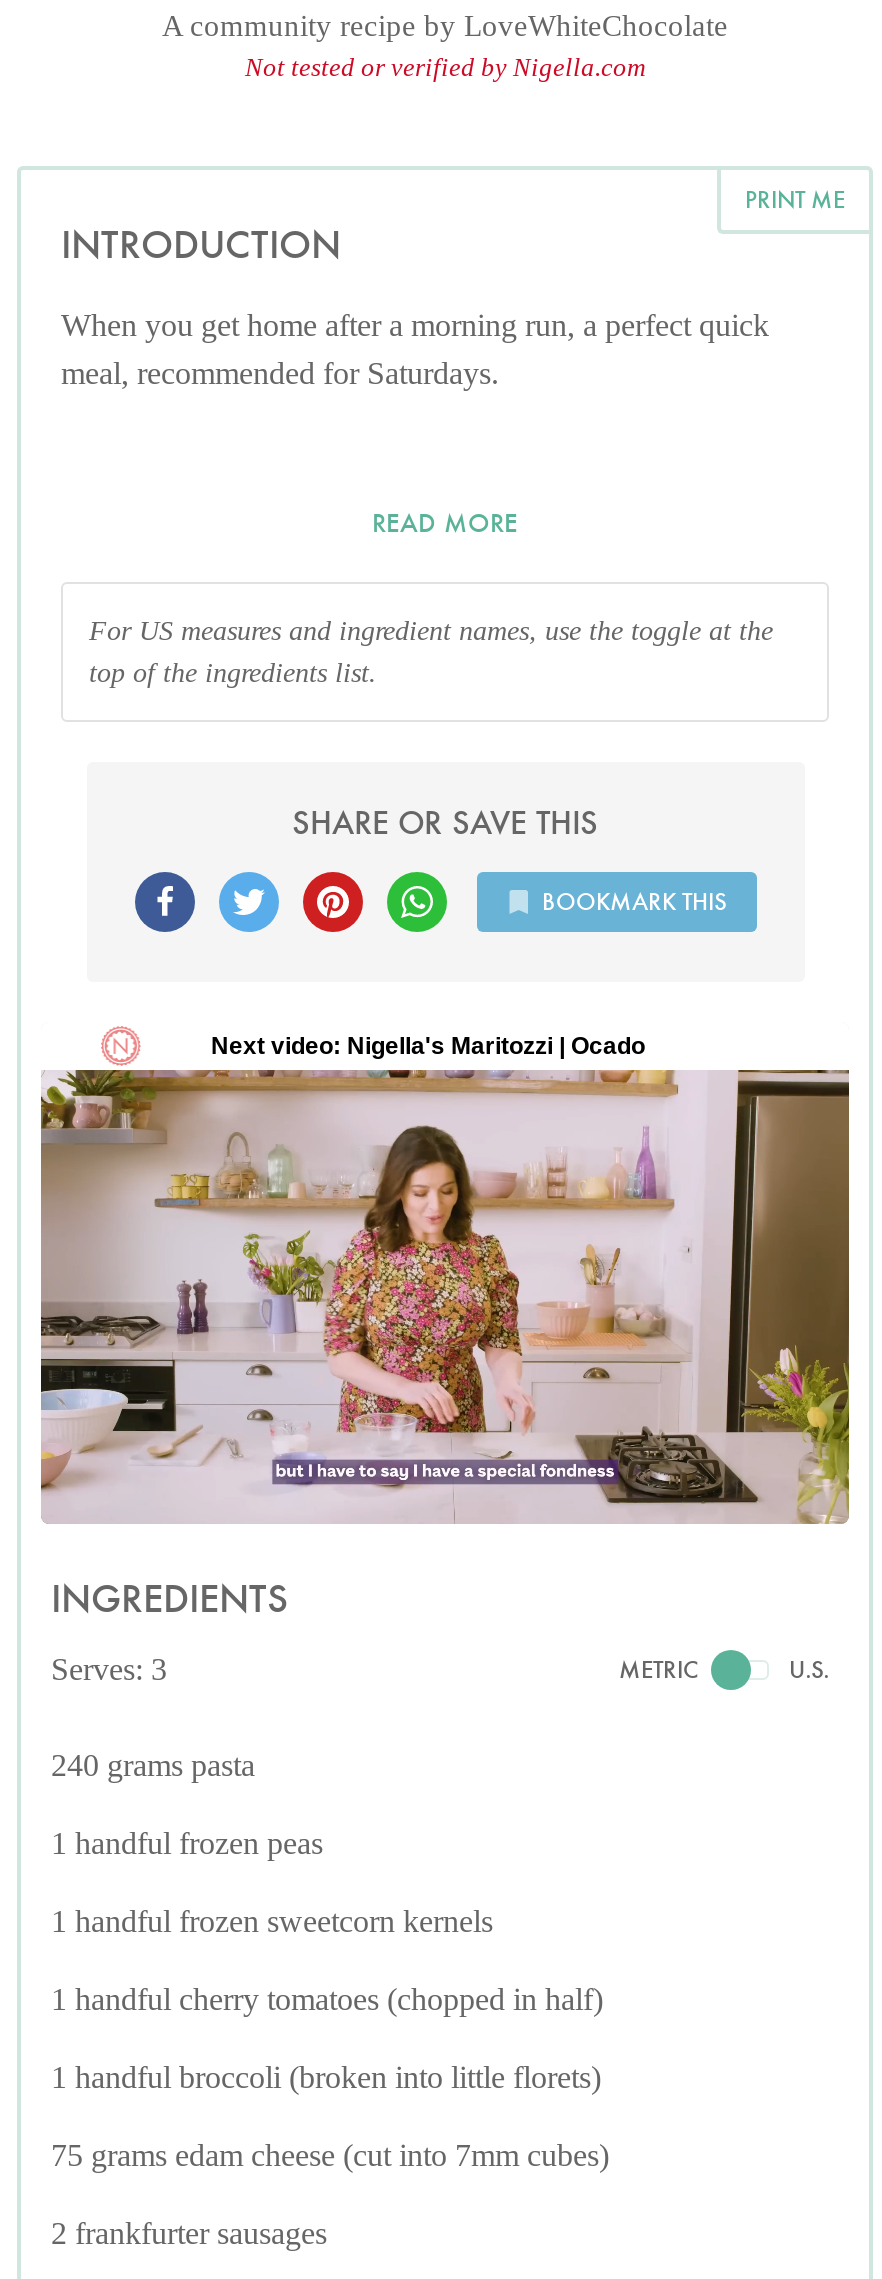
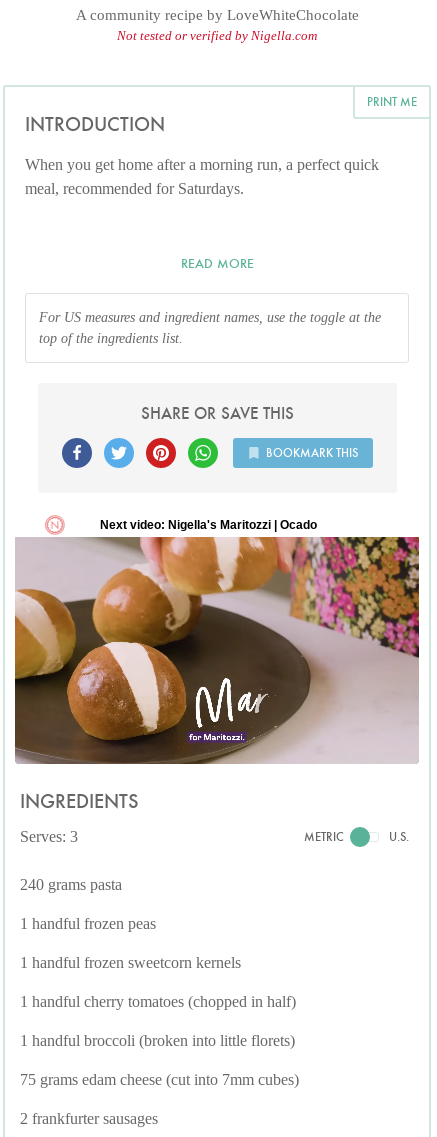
[39,1068,851,1524] [image] -> [14,536,420,765] [image]

